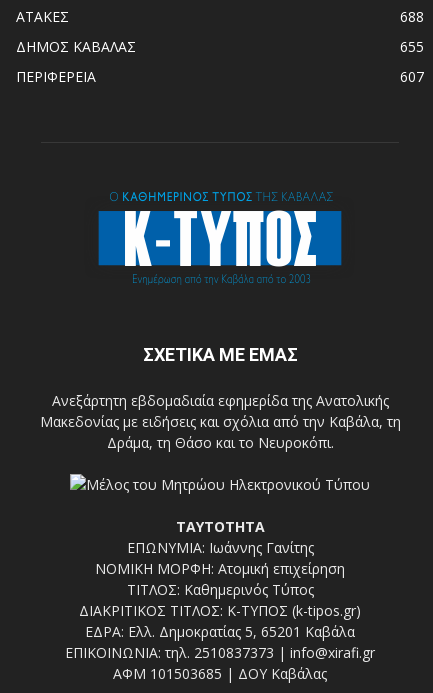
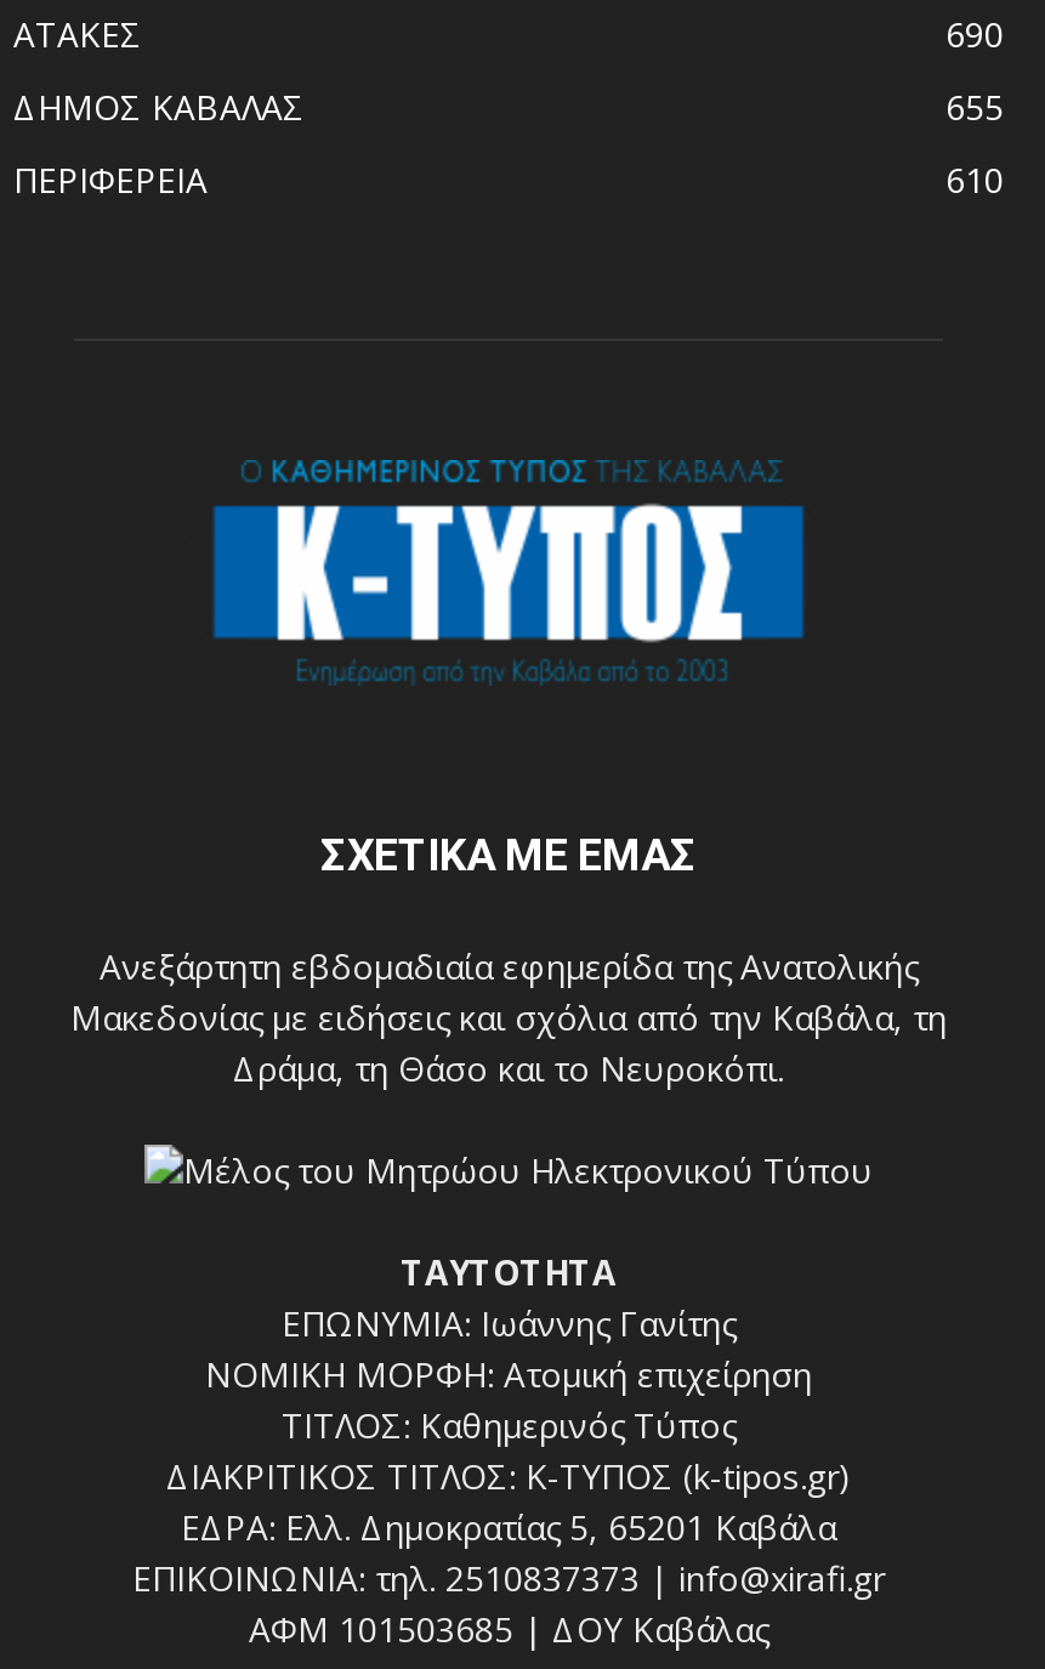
[400,7,424,26] 688 -> [945,10,1004,56] 690
[400,67,424,86] 607 -> [945,156,1004,202] 610

